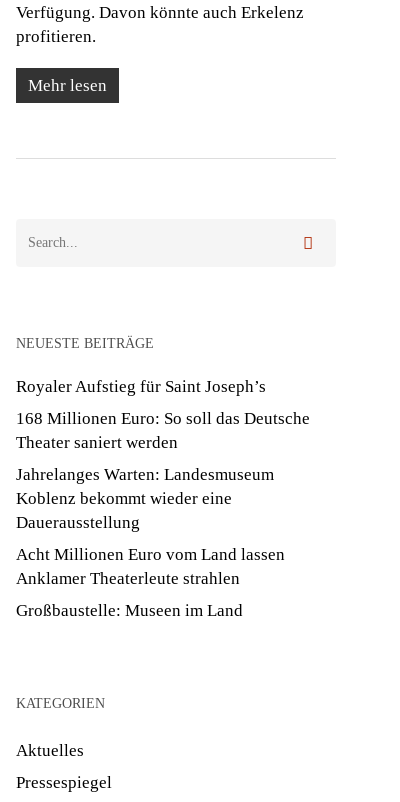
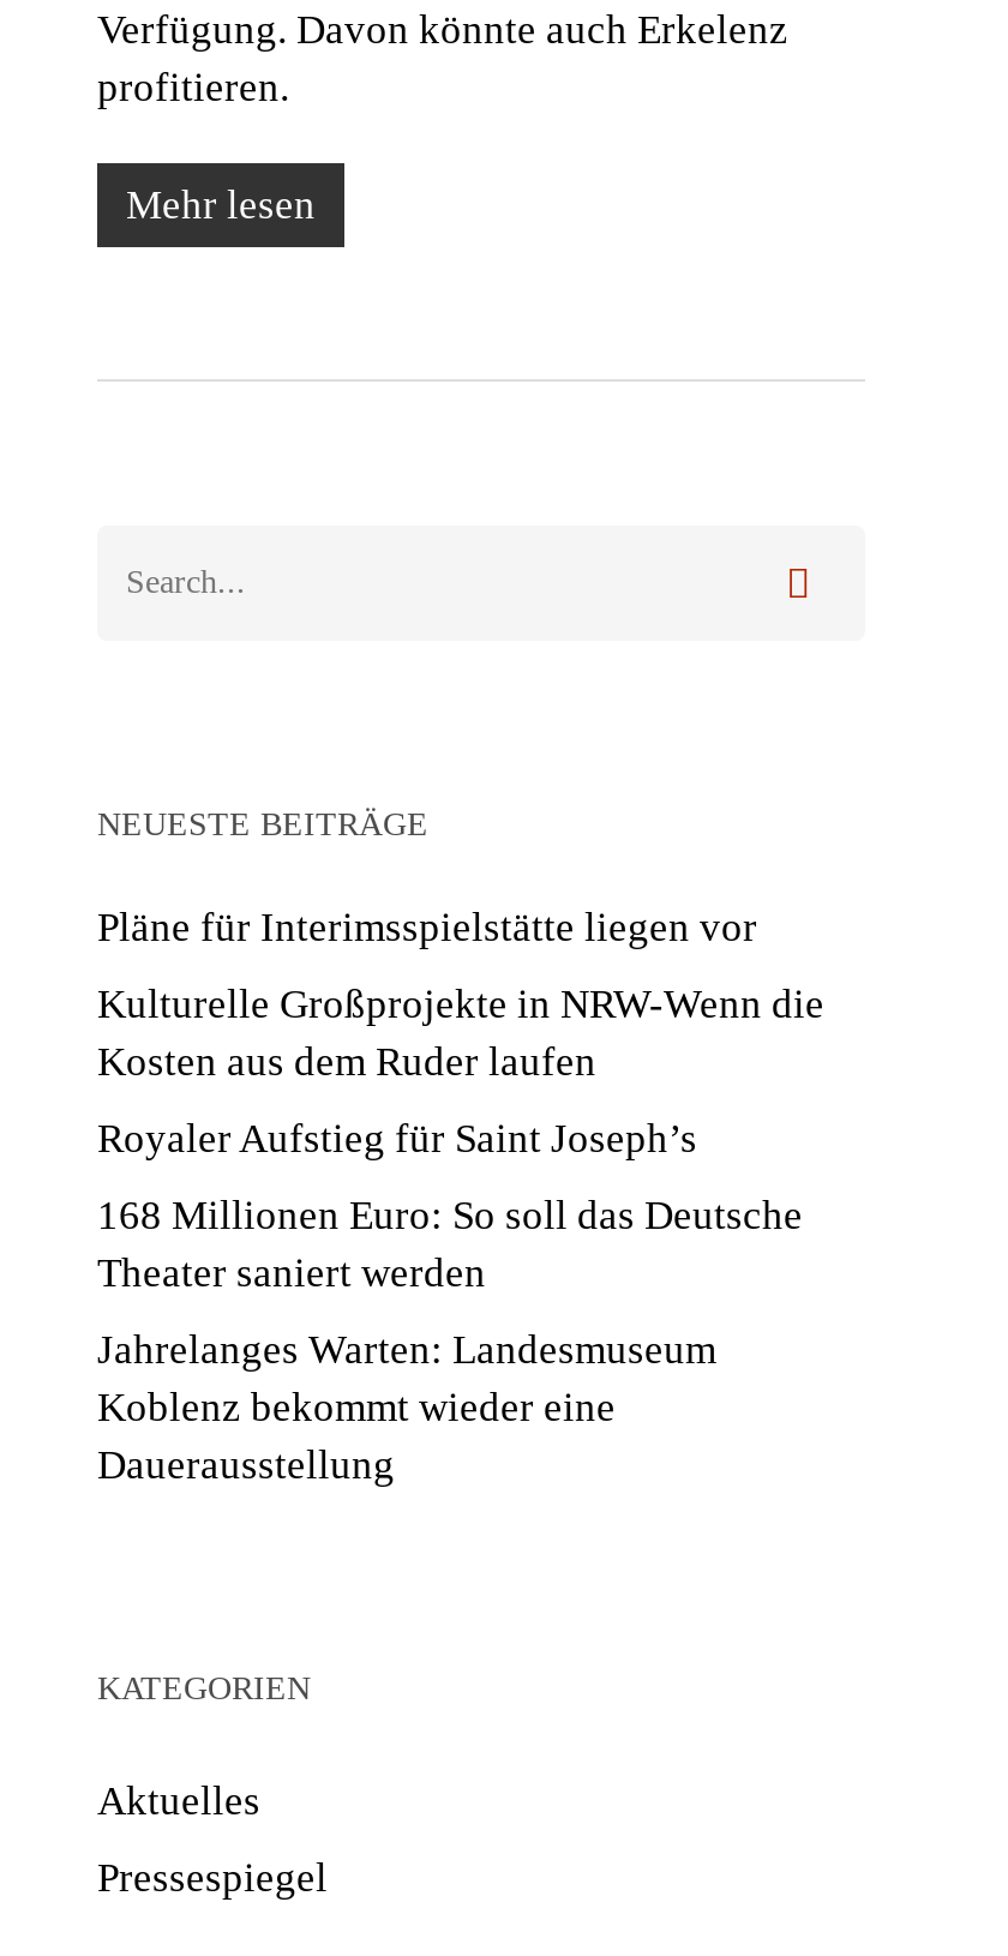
none -> [97,905,824,1085] Pläne für Interimsspielstätte liegen vor | Kulturelle Großprojekte in NRW-Wenn die | Kosten aus dem Ruder laufen
moved [16,377,310,532] -> [97,1116,803,1488]: Royaler Aufstieg für Saint Joseph’s | 168 Millionen Euro: So soll das Deutsche | Theater saniert werden | Jahrelanges Warten: Landesmuseum | Koblenz bekommt wieder eine | Dauerausstellung
[16,545,285,620] Acht Millionen Euro vom Land lassen | Anklamer Theaterleute strahlen | Großbaustelle: Museen im Land -> none

